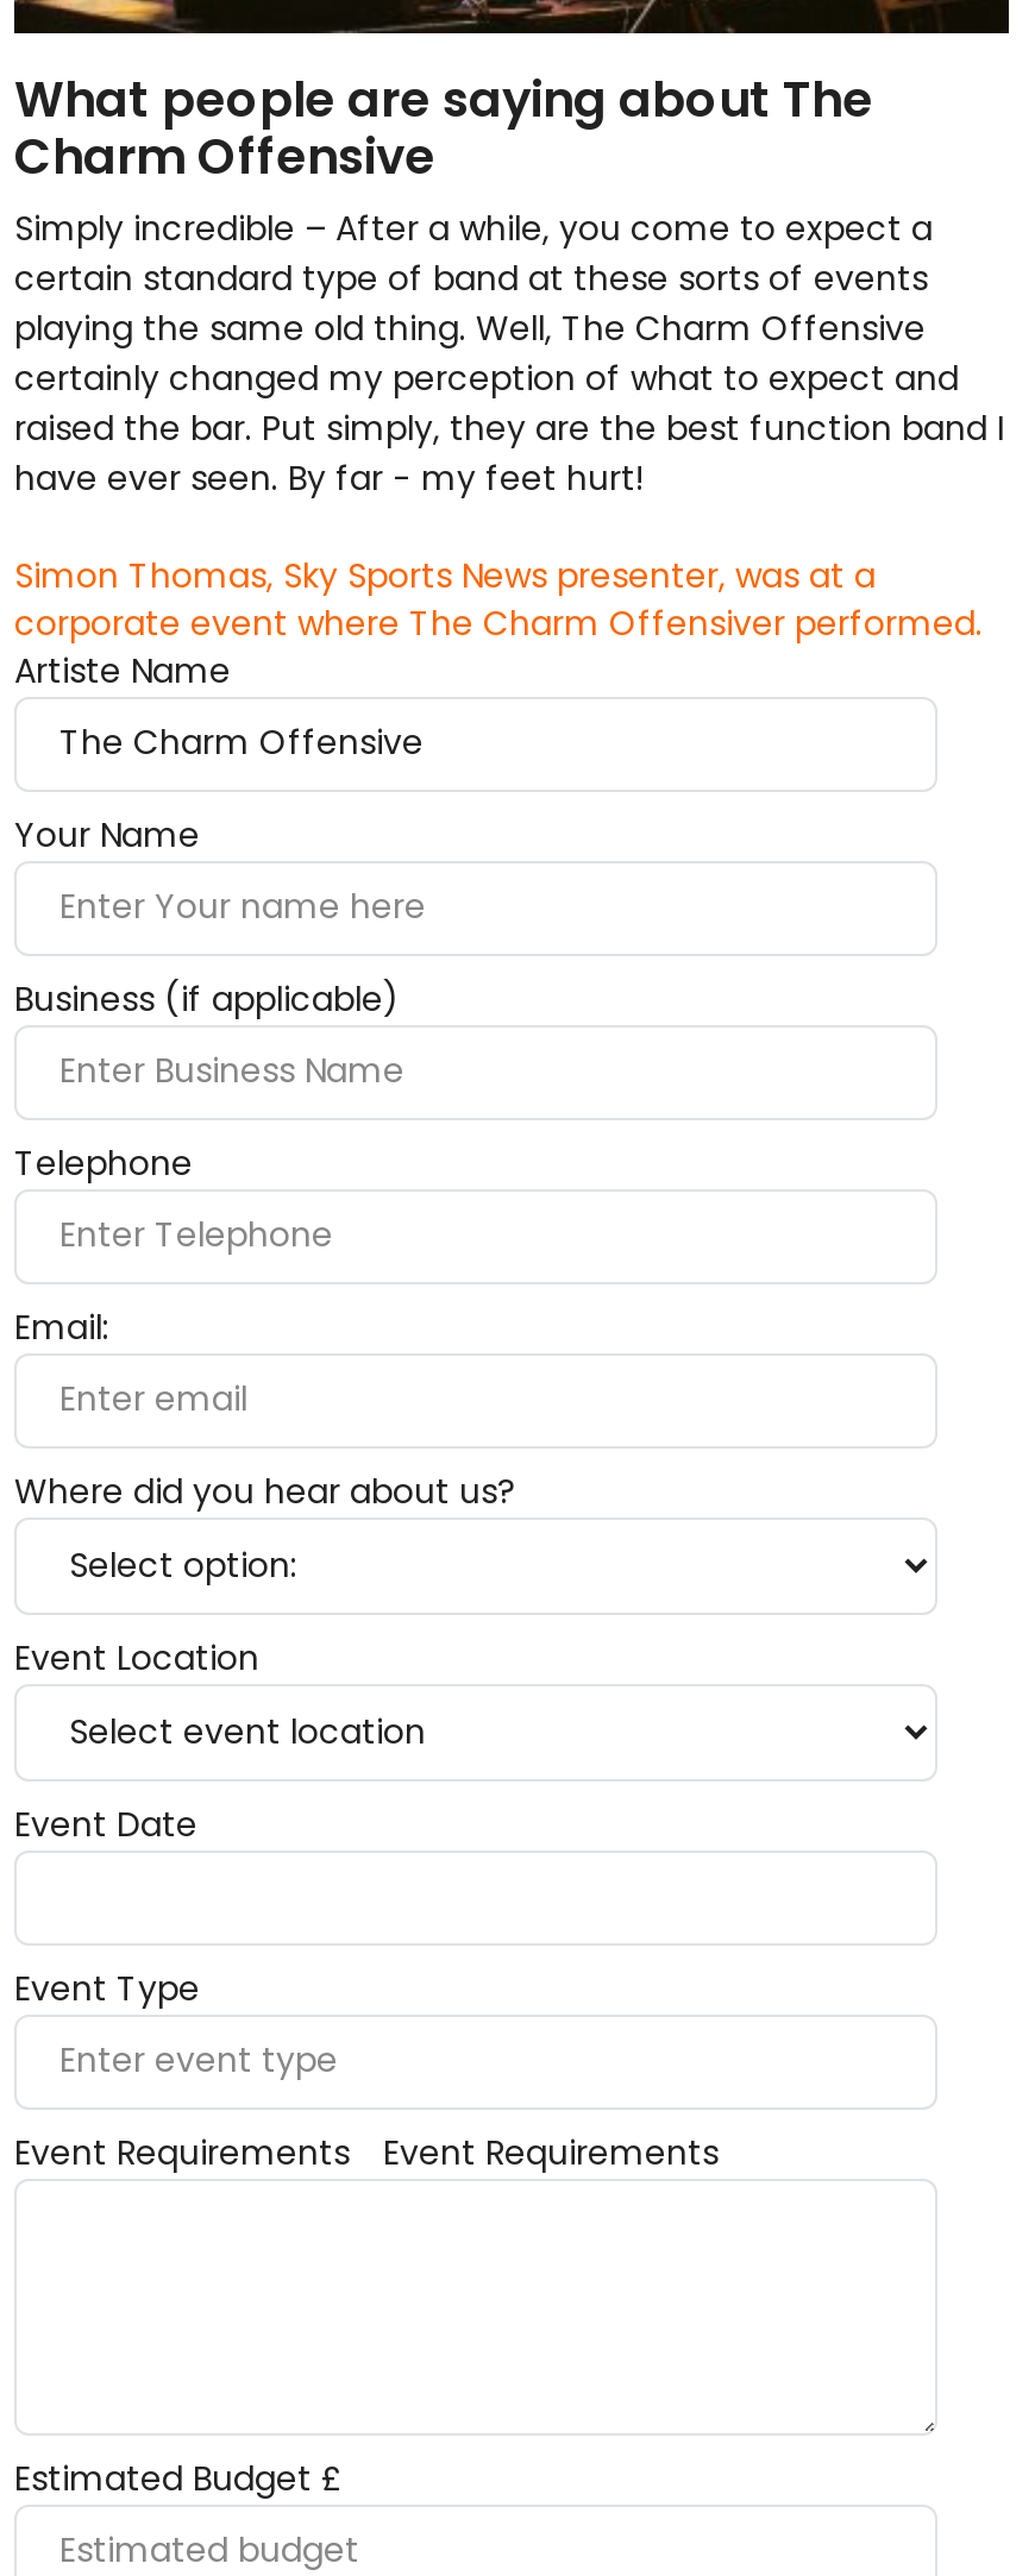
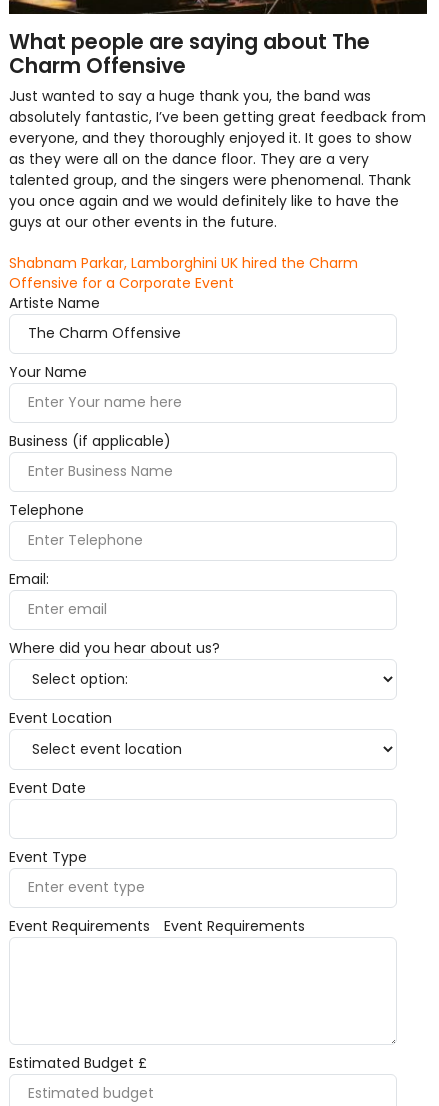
[14,205,1004,502] Simply incredible – After a while, you come to expect a | certain standard type of band at these sorts of events | playing the same old thing. Well, The Charm Offensive | certainly changed my perception of what to expect and | raised the bar. Put simply, they are the best function band I | have ever seen. By far - my feet hurt! -> [9,86,426,232] Just wanted to say a huge thank you, the band was | absolutely fantastic, I’ve been getting great feedback from | everyone, and they thoroughly enjoyed it. It goes to show | as they were all on the dance floor. They are a very | talented group, and the singers were phenomenal. Thank | you once again and we would definitely like to have the | guys at our other events in the future.
[14,552,983,647] Simon Thomas, Sky Sports News presenter, was at a | corporate event where The Charm Offensiver performed. -> [9,253,358,293] Shabnam Parkar, Lamborghini UK hired the Charm | Offensive for a Corporate Event

